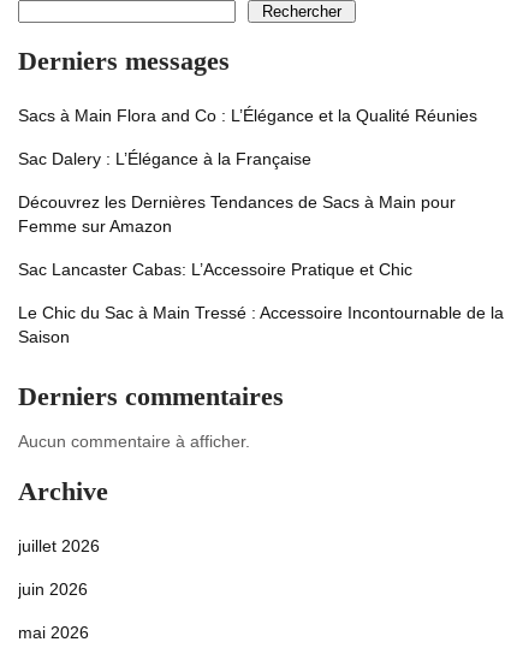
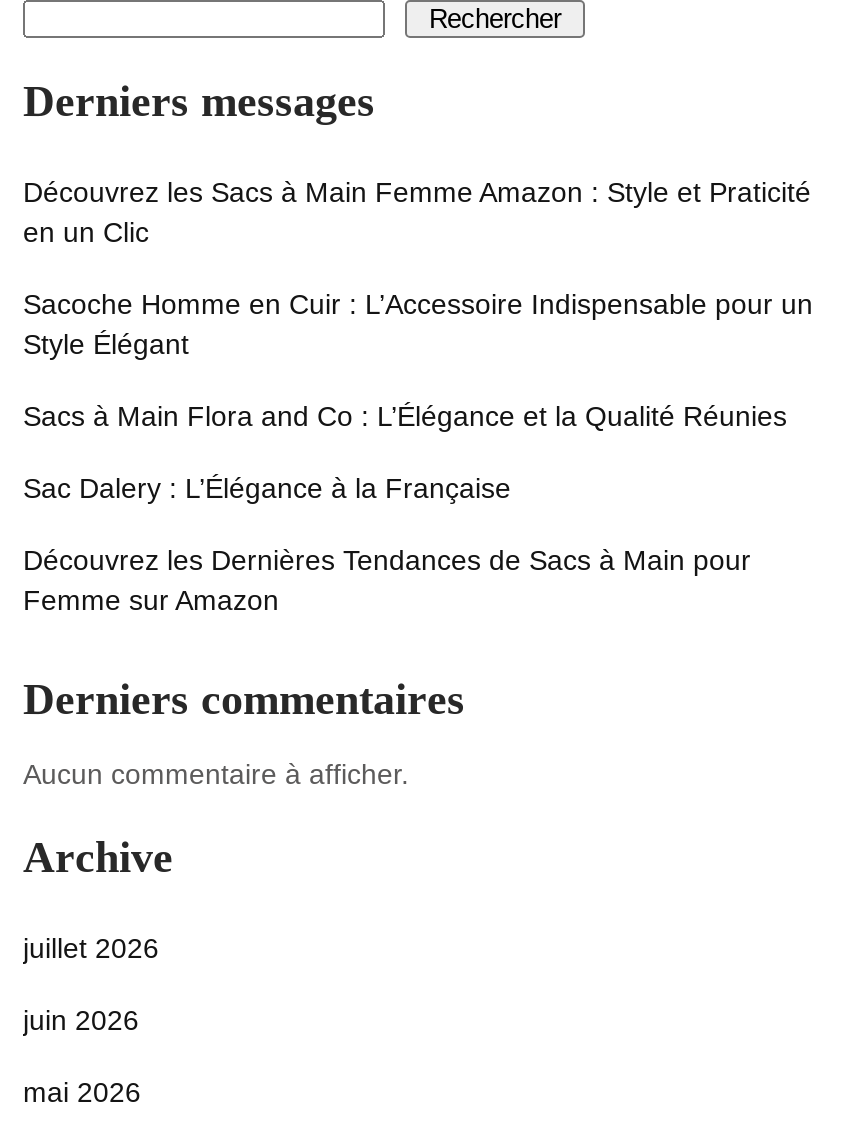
none -> [23,176,813,360] Découvrez les Sacs à Main Femme Amazon : Style et Praticité | en un Clic | Sacoche Homme en Cuir : L’Accessoire Indispensable pour un | Style Élégant
moved [18,106,477,236] -> [23,400,787,616]: Sacs à Main Flora and Co : L’Élégance et la Qualité Réunies | Sac Dalery : L’Élégance à la Française | Découvrez les Dernières Tendances de Sacs à Main pour | Femme sur Amazon
[18,260,504,346] Sac Lancaster Cabas: L’Accessoire Pratique et Chic | Le Chic du Sac à Main Tressé : Accessoire Incontournable de la | Saison -> none

